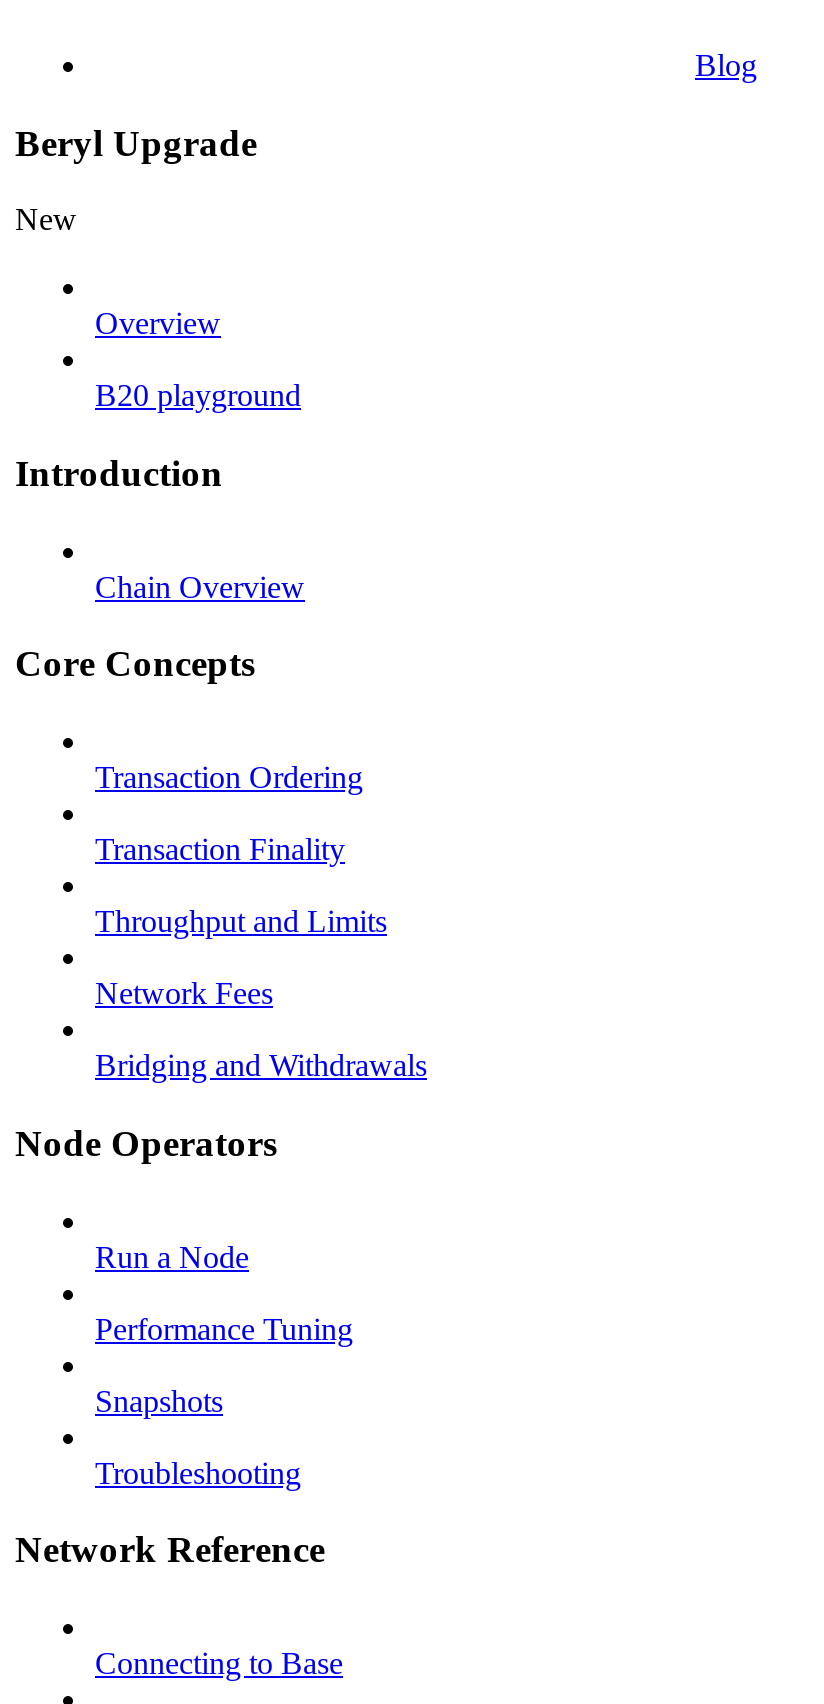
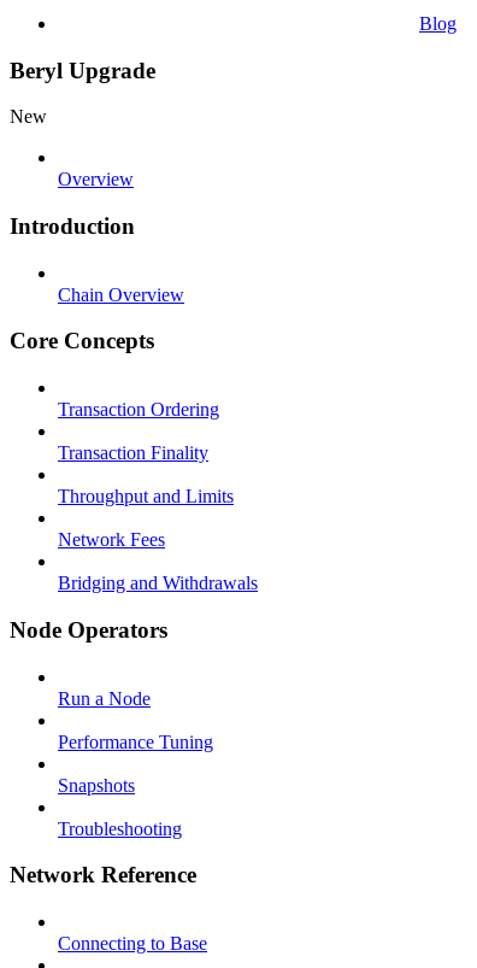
[95,378,301,412] B20 playground -> none

